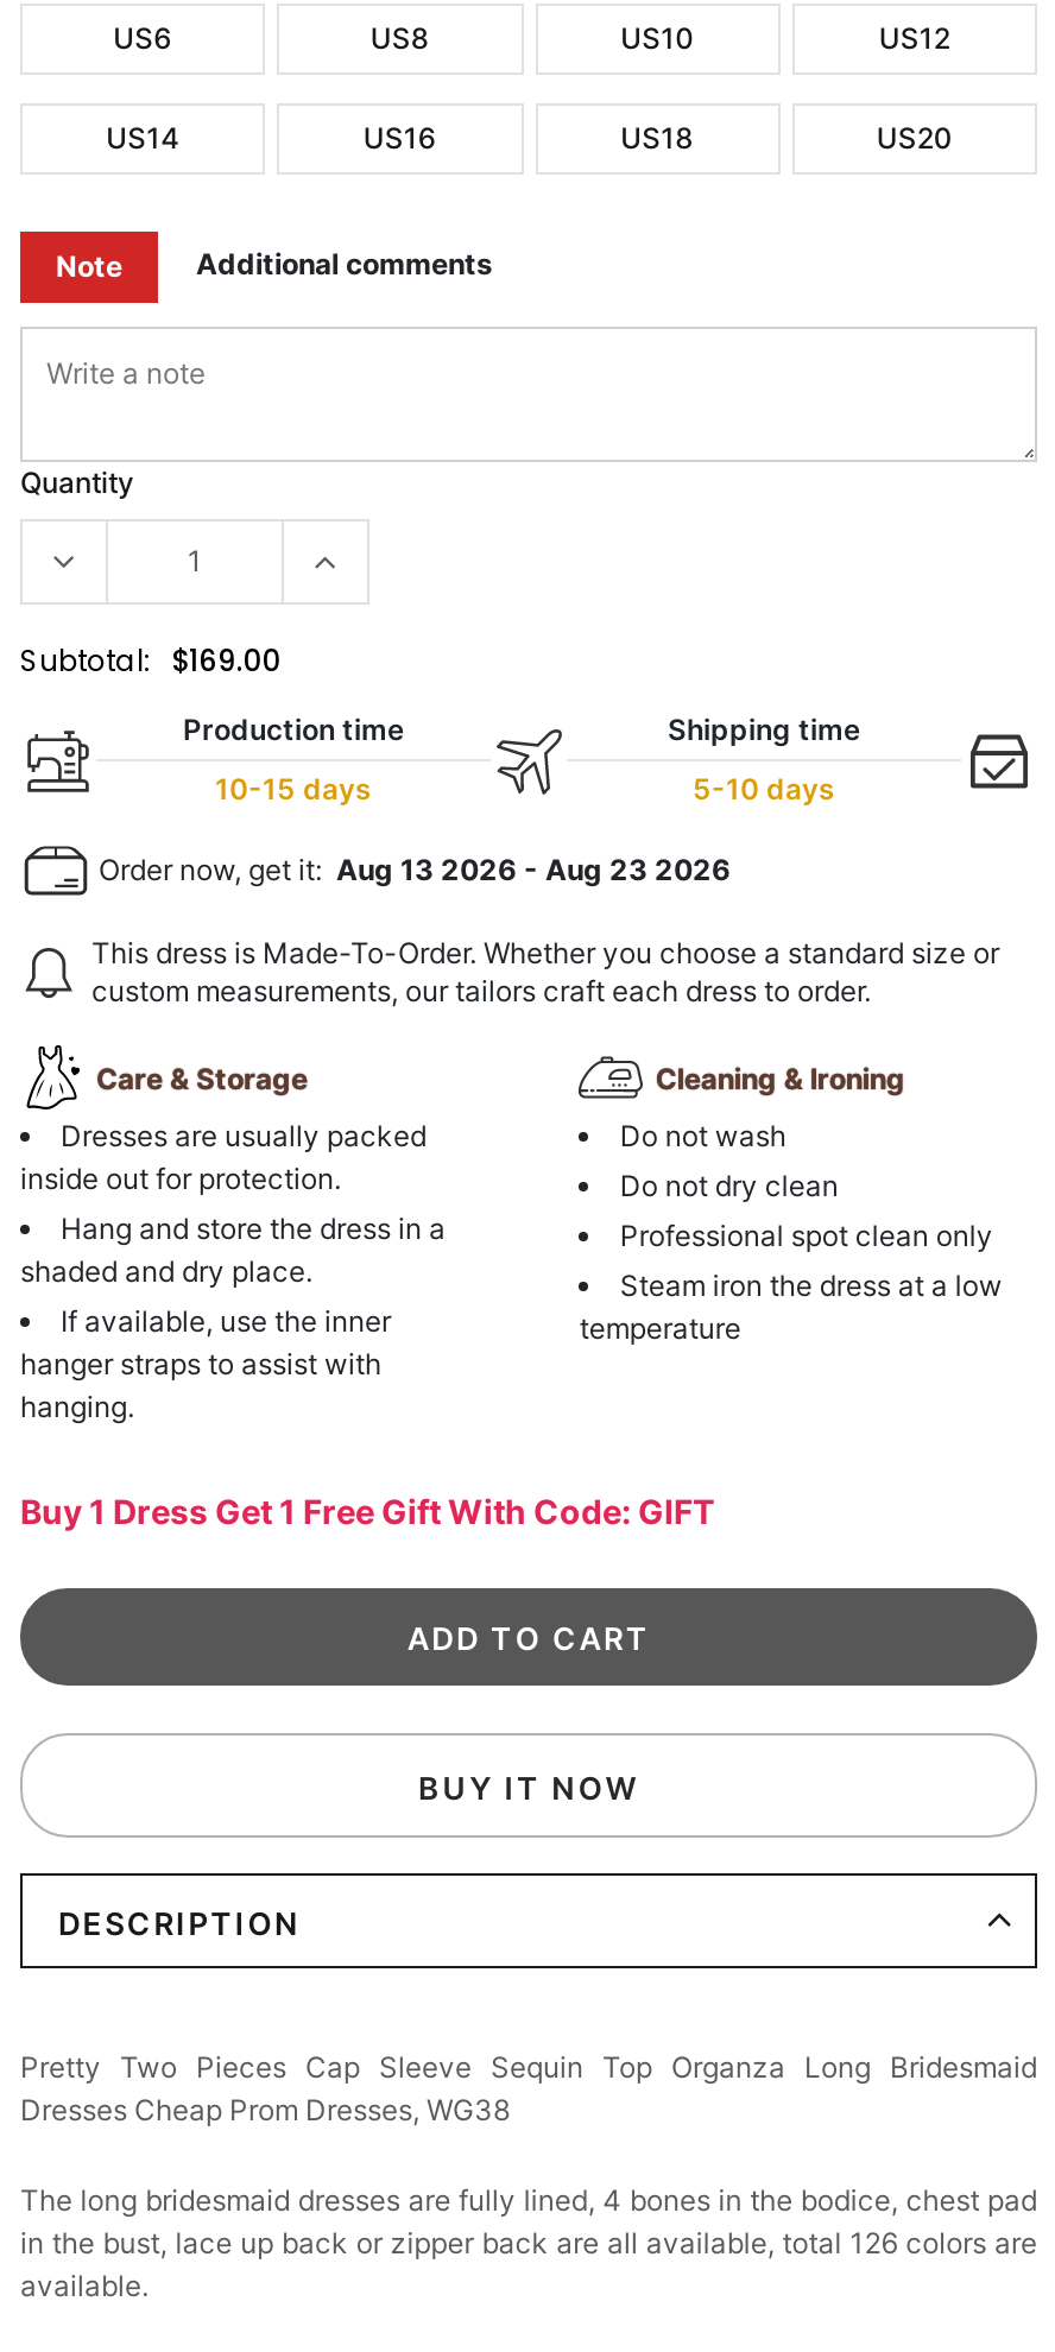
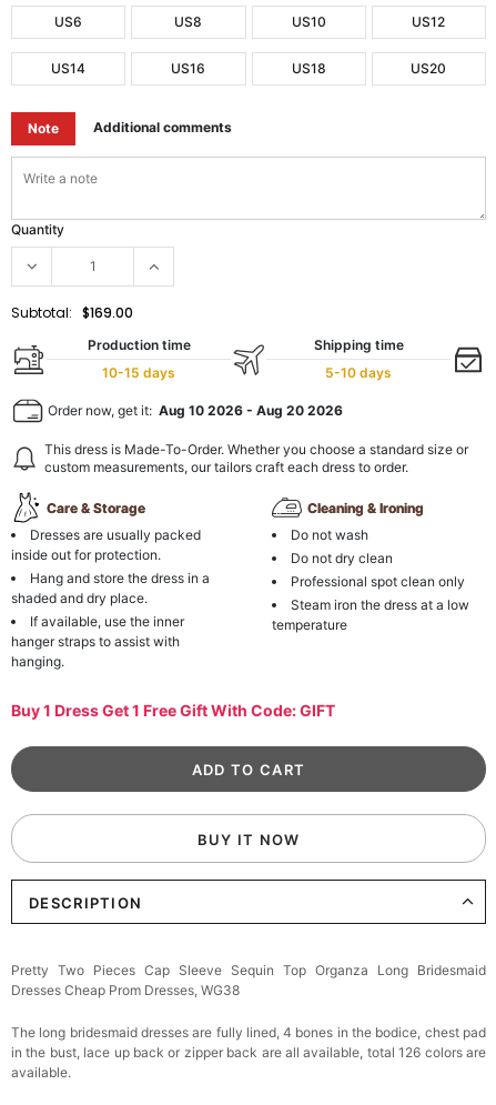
[91,852,731,887] Order now, get it: Aug 13 2026 - Aug 23 2026 -> [44,402,343,419] Order now, get it: Aug 10 2026 - Aug 20 2026

